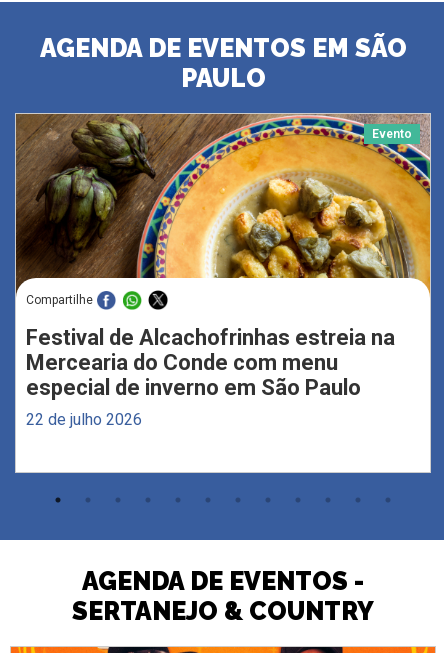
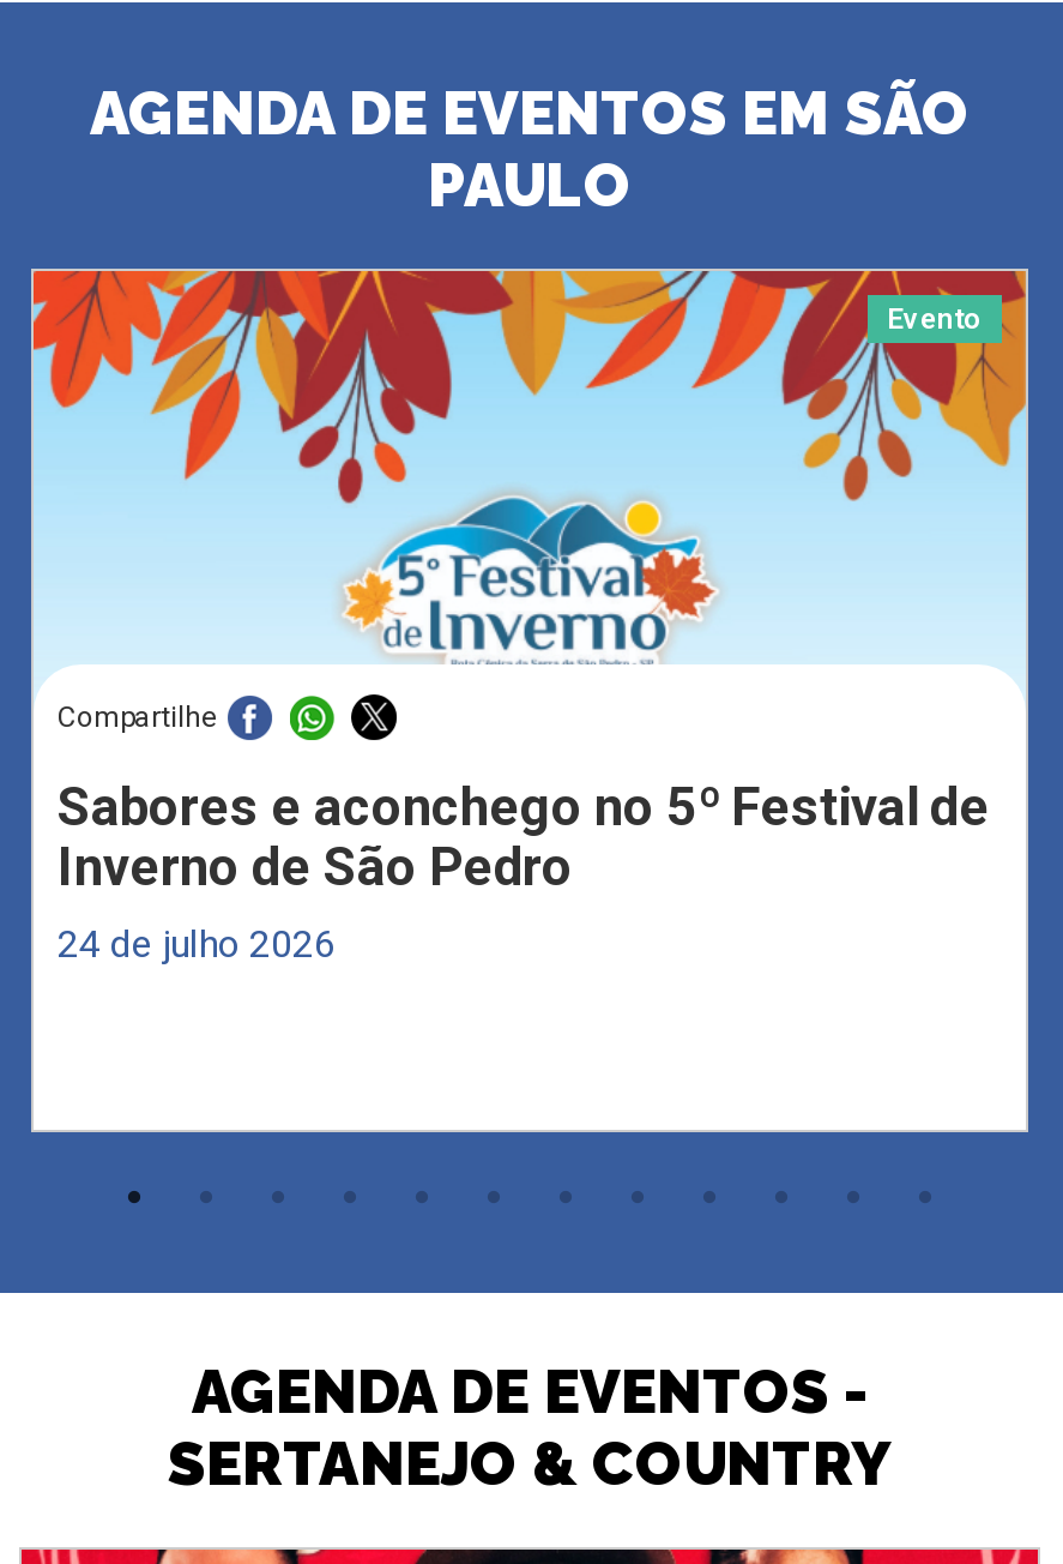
[15,113,431,429] [image] | Festival de Alcachofrinhas estreia na | Mercearia do Conde com menu | especial de inverno em São Paulo | 22 de julho 2026 -> [31,269,1028,967] [image] | Sabores e aconchego no 5º Festival de | Inverno de São Pedro | 24 de julho 2026

